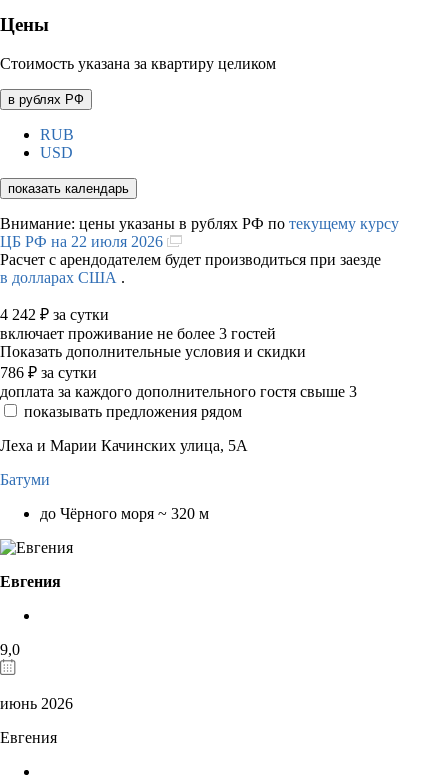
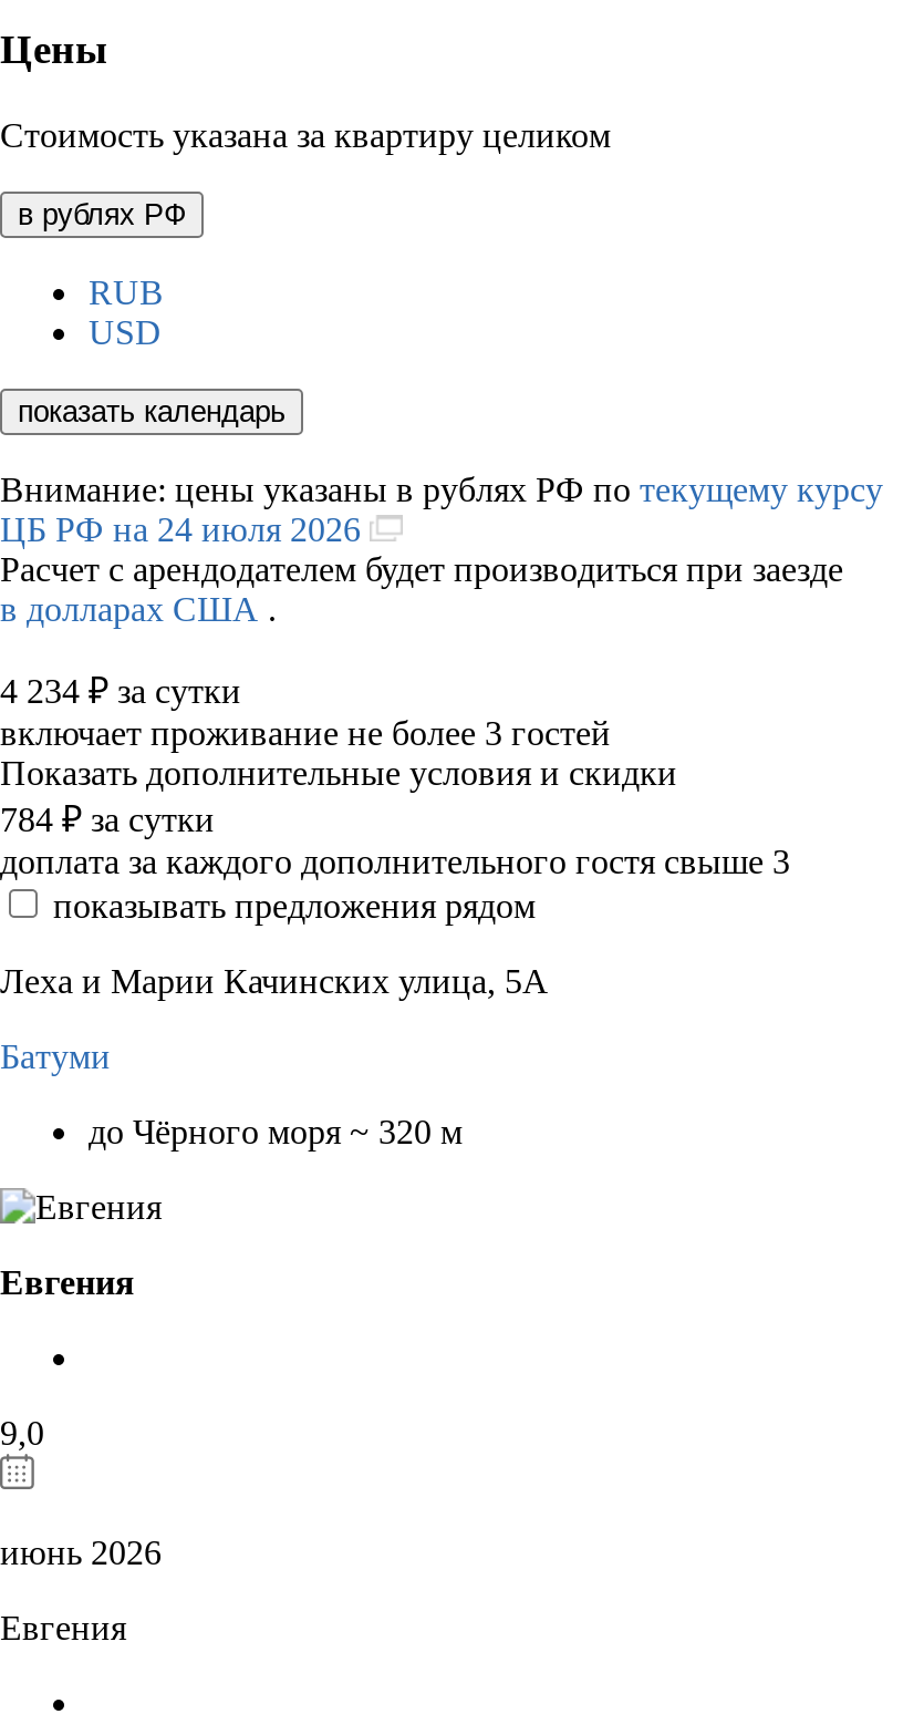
[0,232,167,249] ЦБ РФ на 22 июля 2026 -> [0,509,370,547] ЦБ РФ на 24 июля 2026
[0,305,109,322] 4 242 ₽ за сутки -> [0,671,241,709] 4 234 ₽ за сутки
[0,363,97,380] 786 ₽ за сутки -> [0,799,215,837] 784 ₽ за сутки

